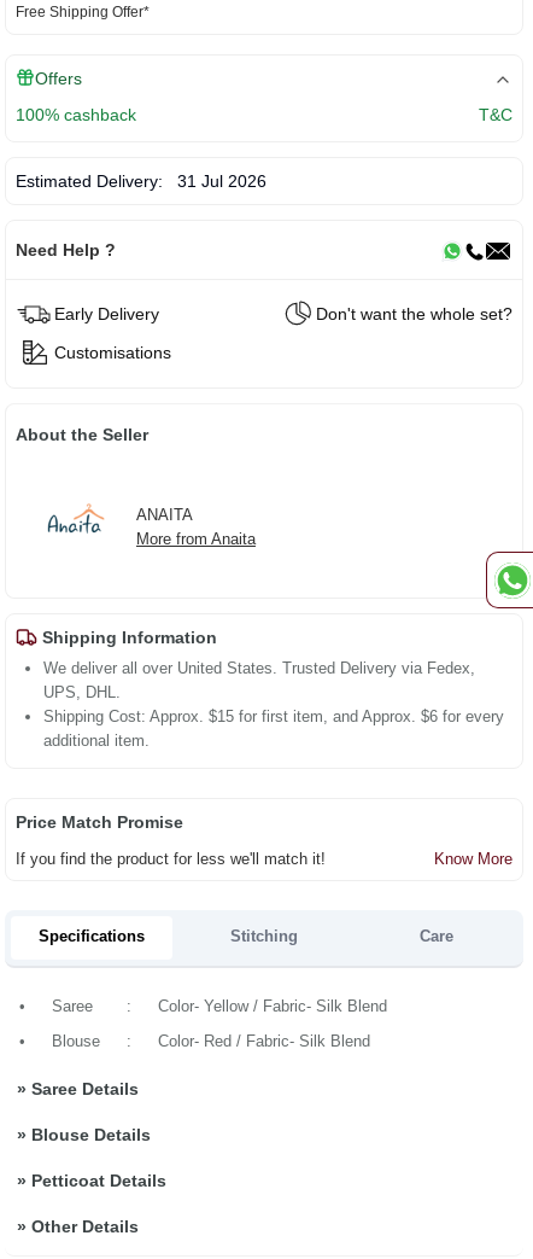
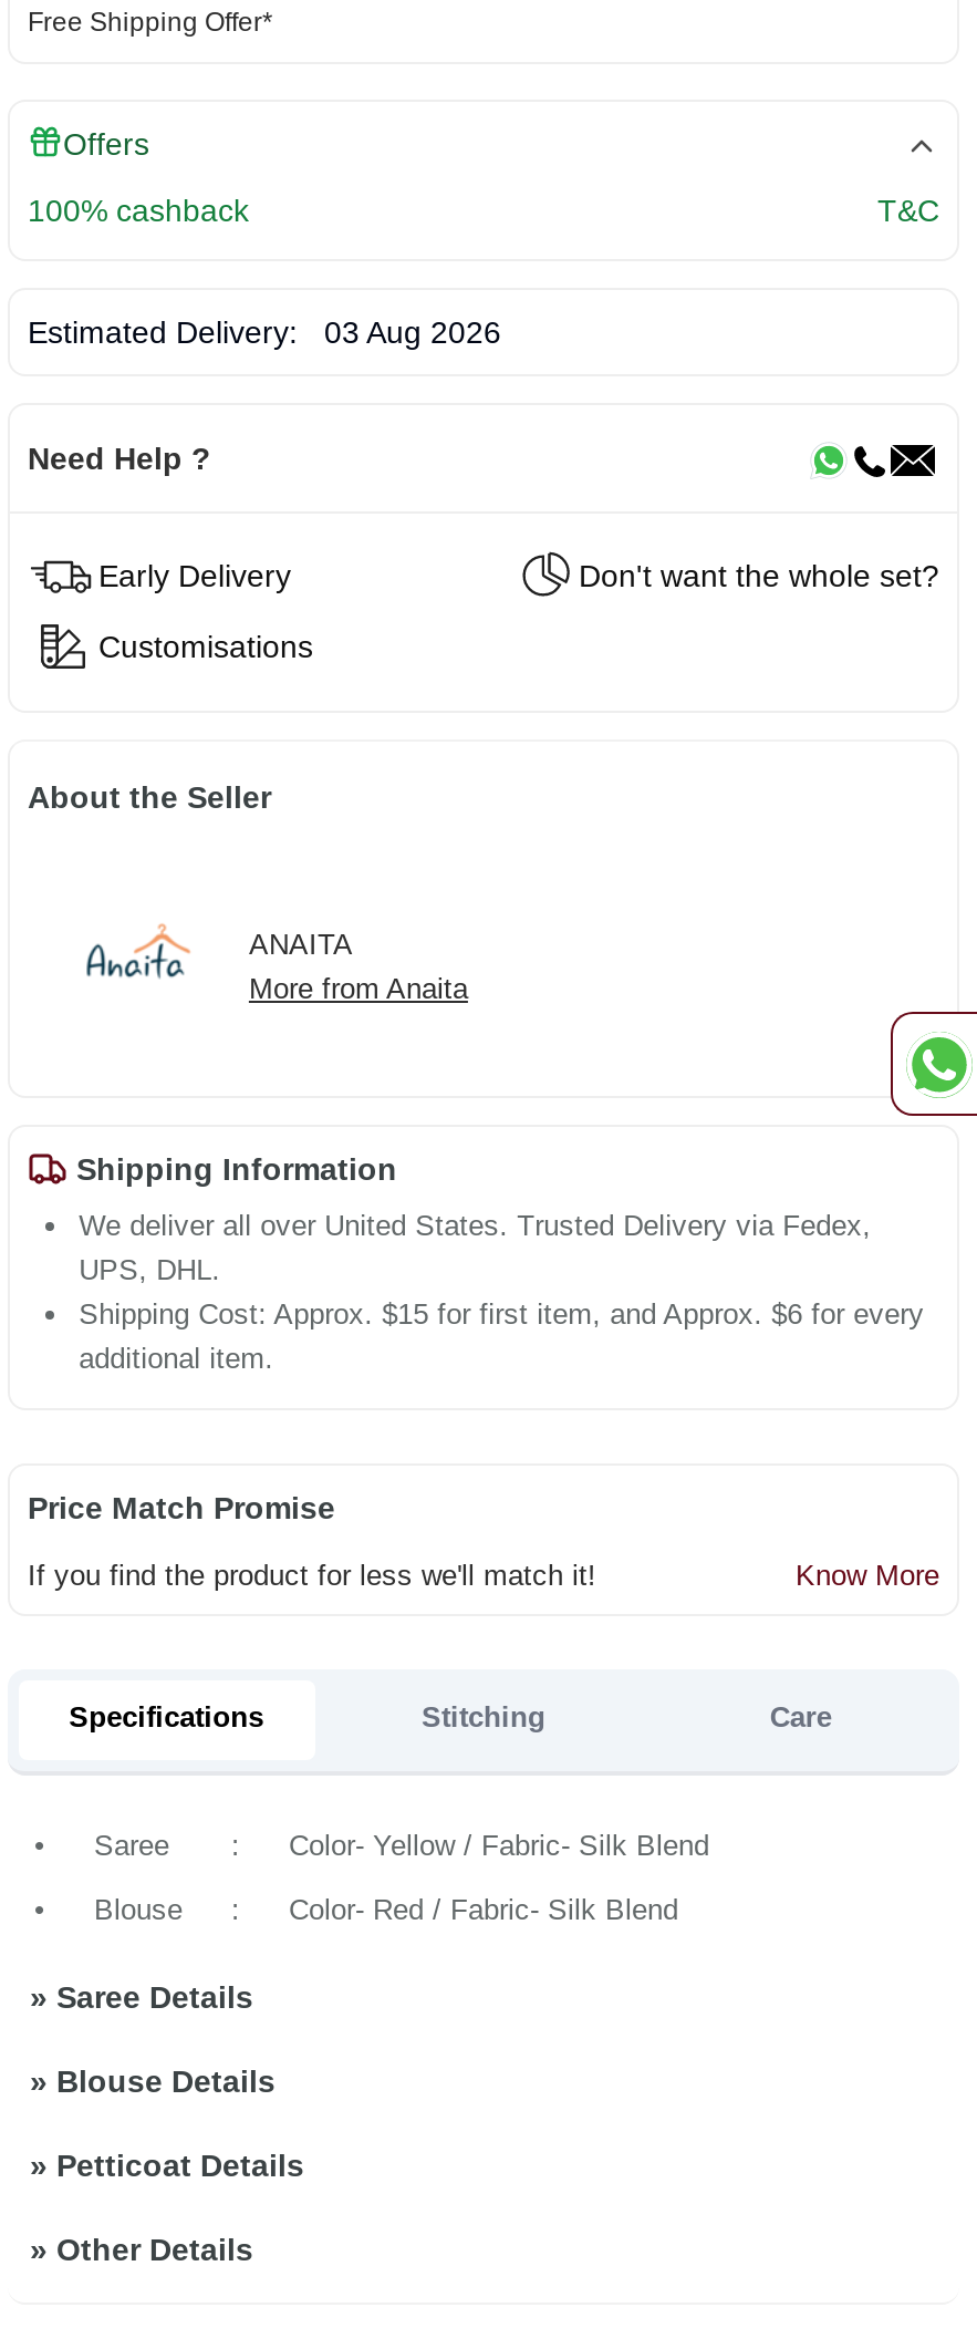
[16,171,266,190] Estimated Delivery: 31 Jul 2026 -> [28,314,501,349] Estimated Delivery: 03 Aug 2026

